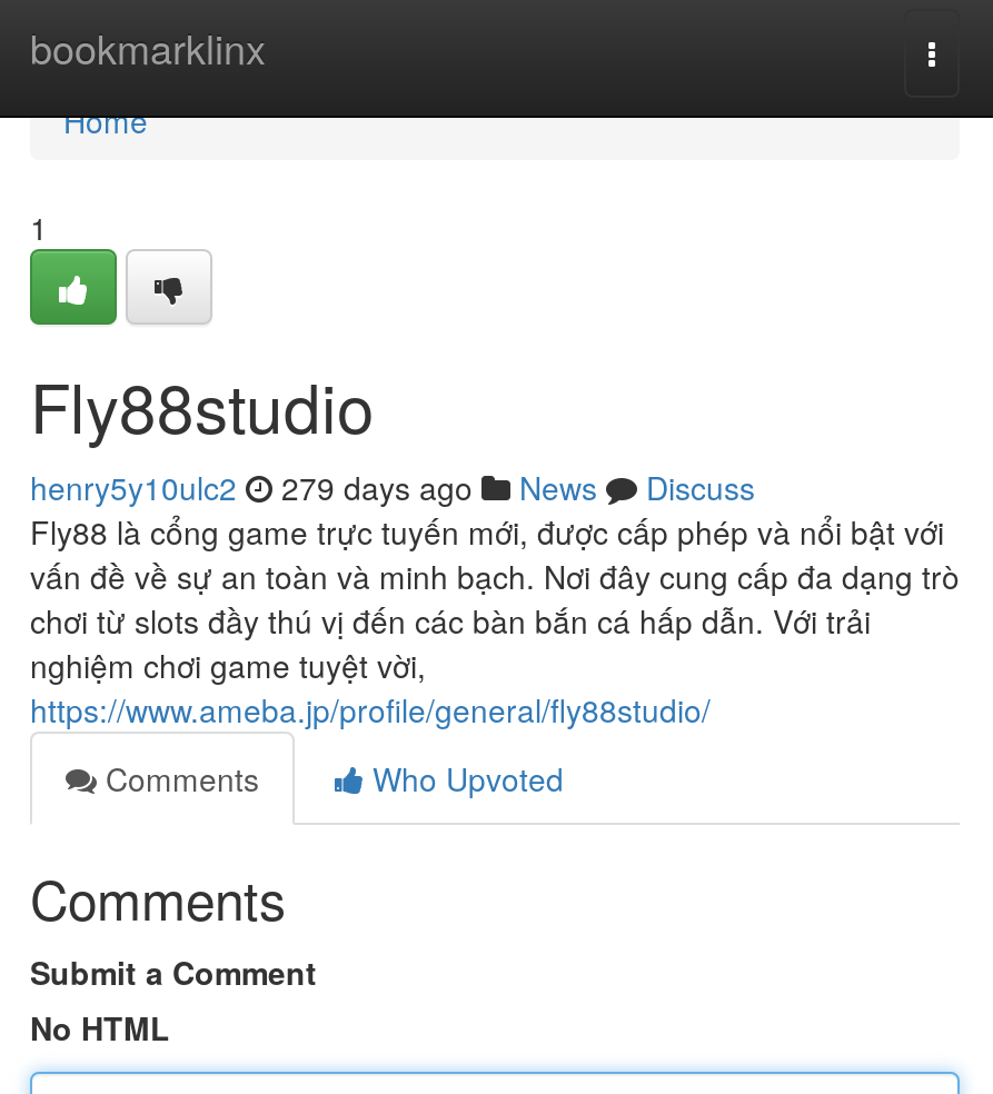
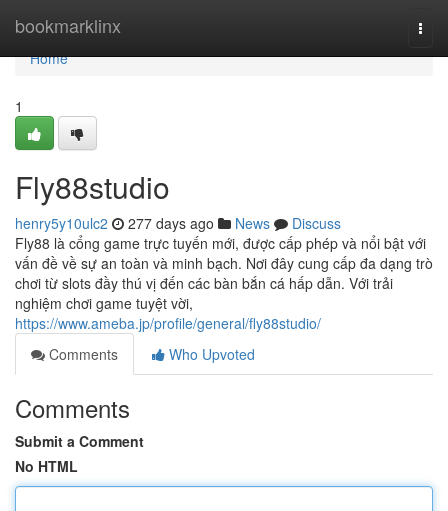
[30,465,755,509] henry5y10ulc2 279 days ago News Discuss -> [15,213,341,233] henry5y10ulc2 277 days ago News Discuss

